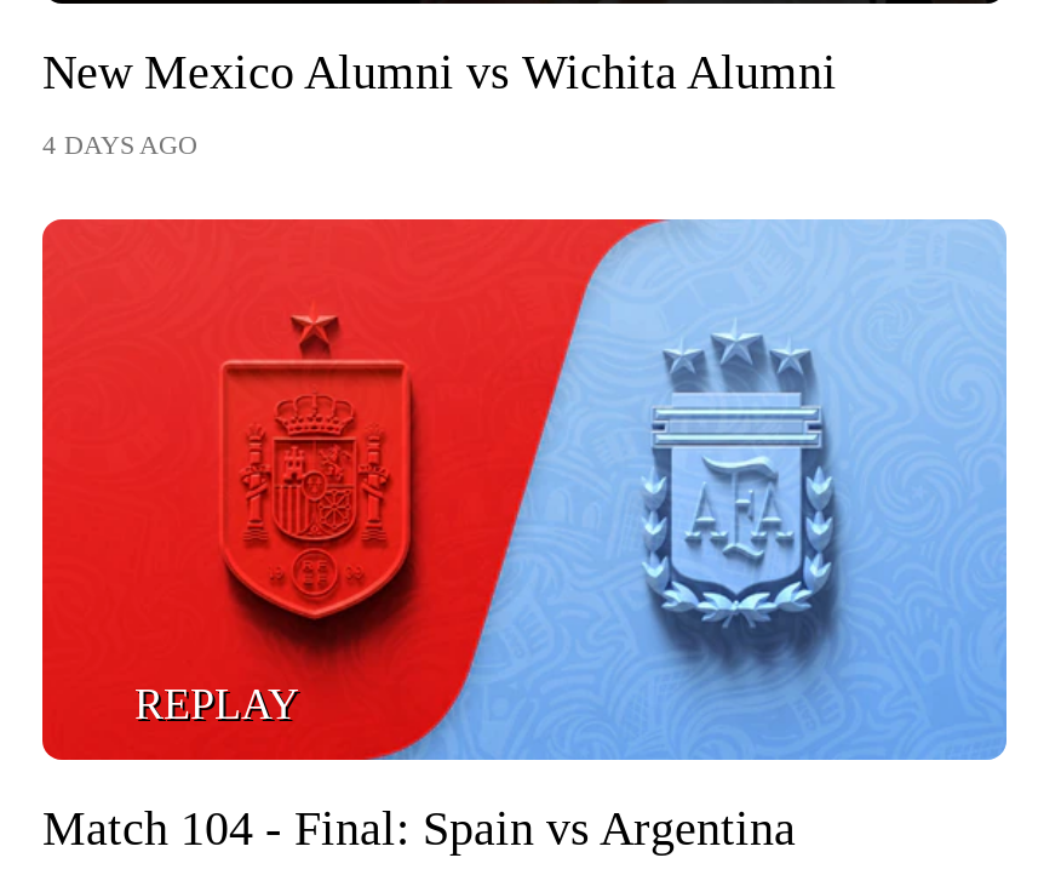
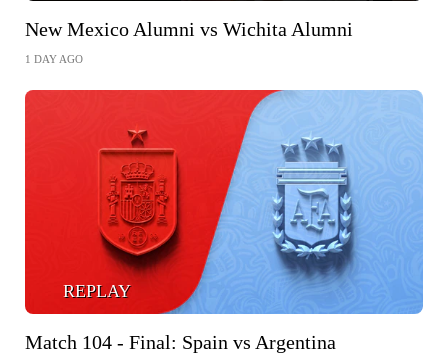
[42,129,197,158] 4 DAYS AGO -> [25,53,83,65] 1 DAY AGO

